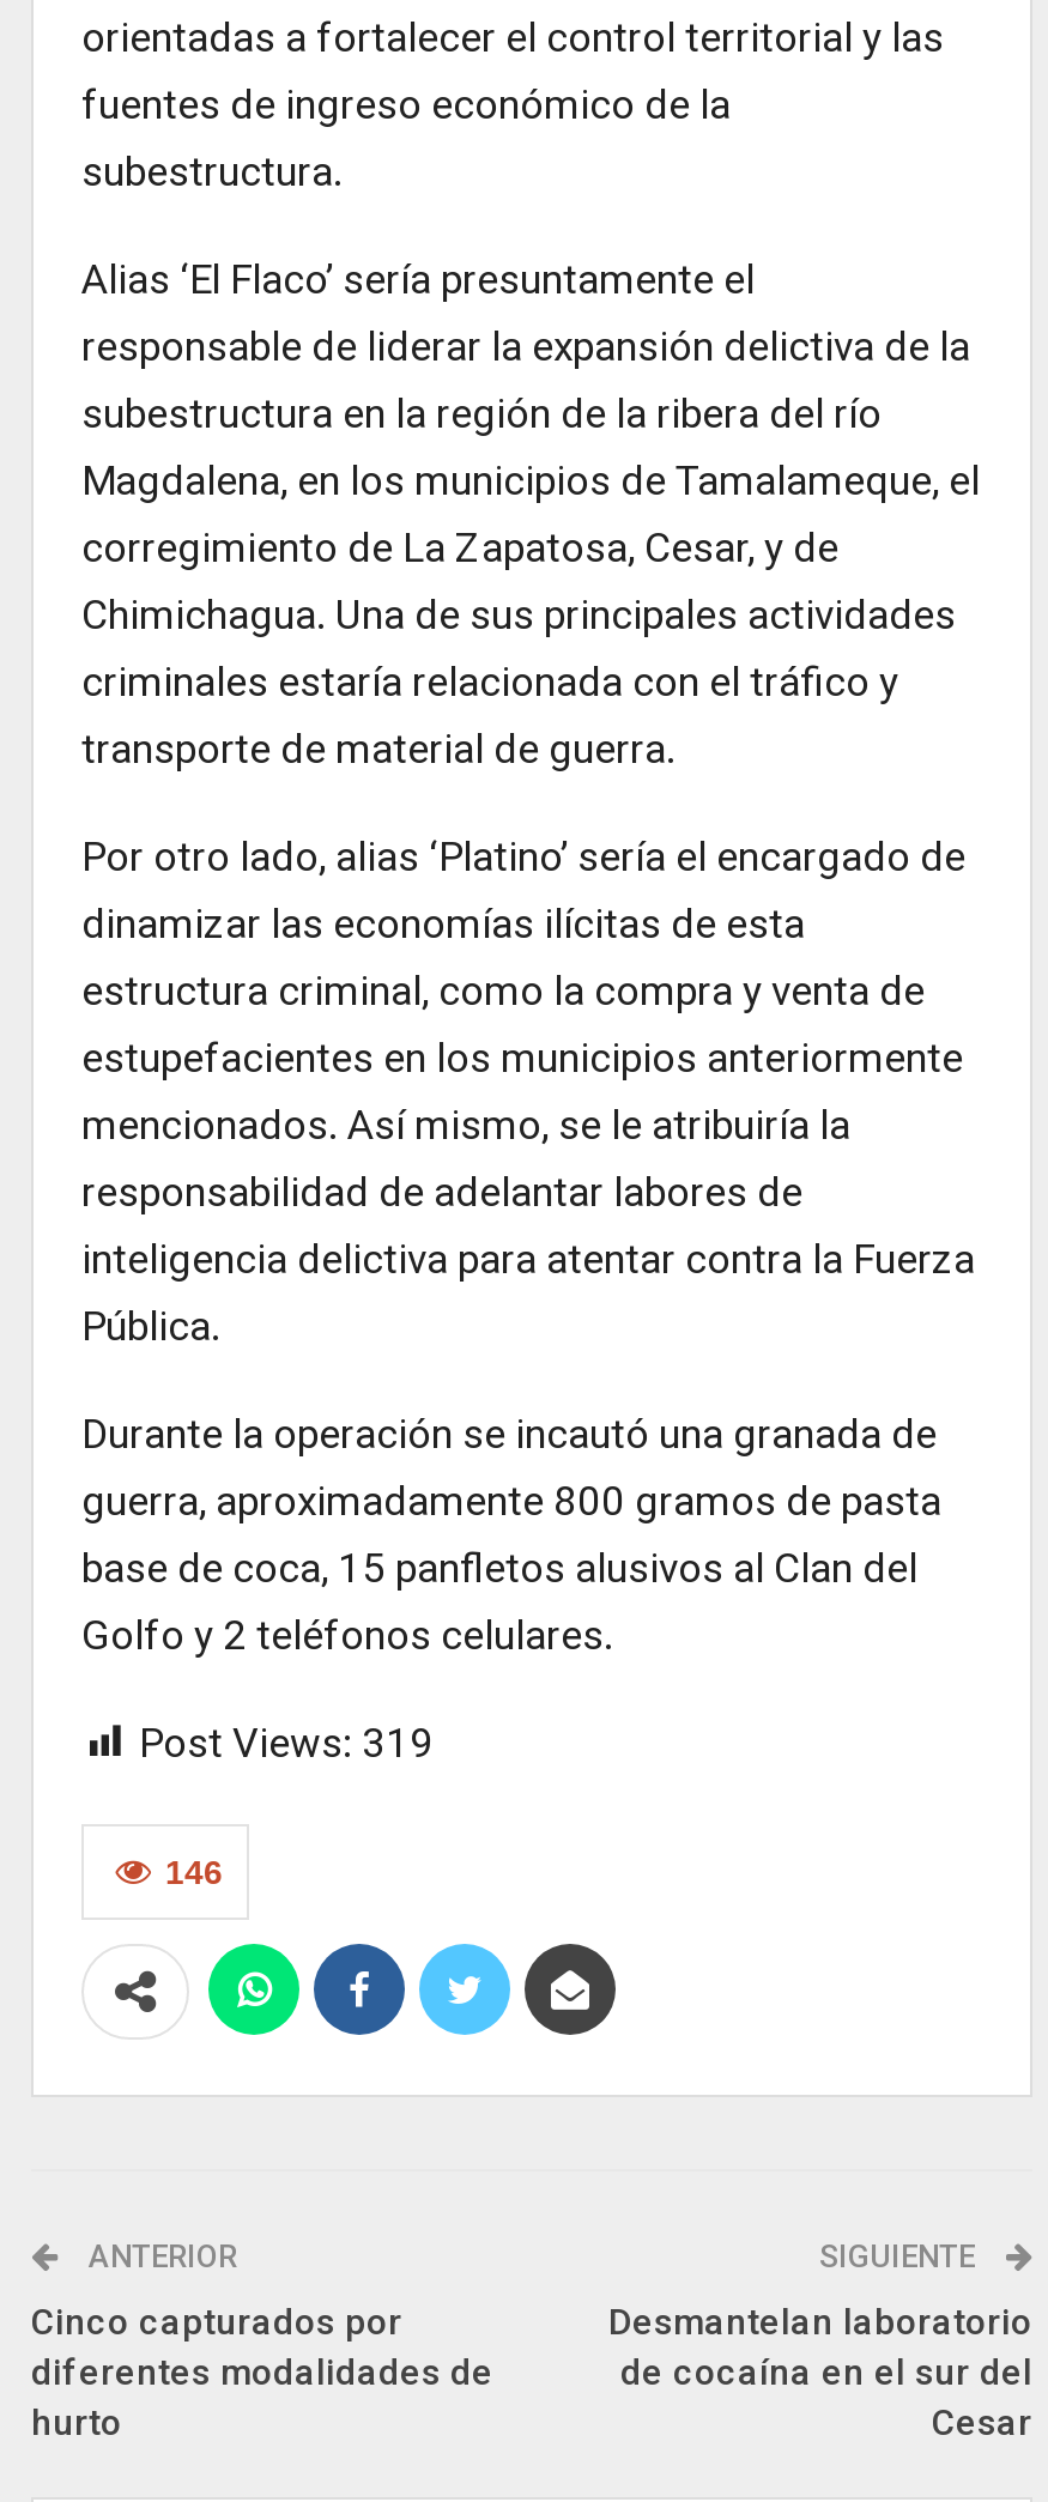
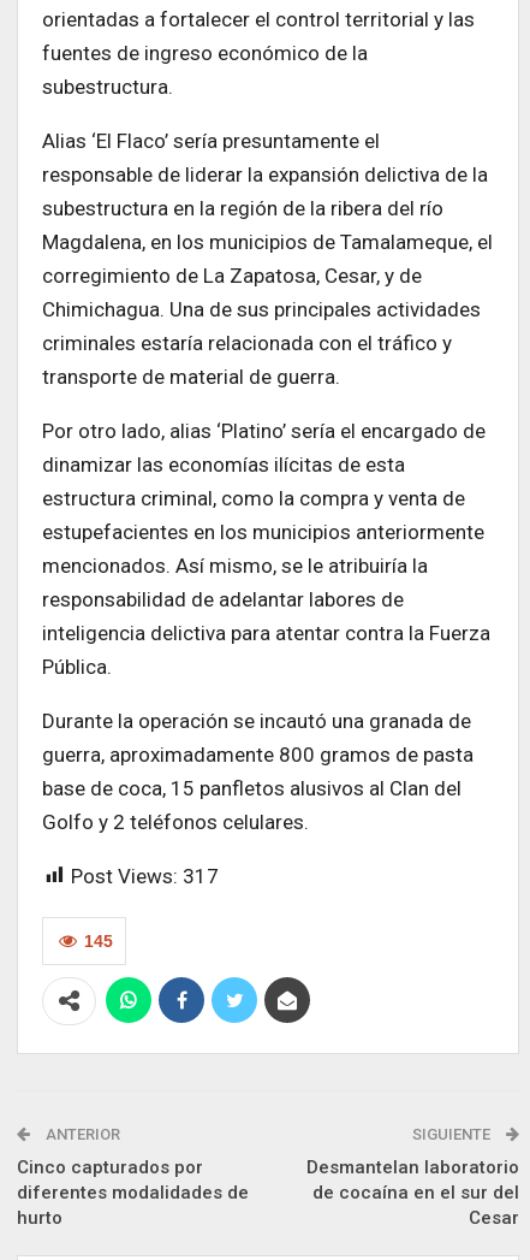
[139,1718,434,1766] Post Views: 319 -> [71,864,219,888] Post Views: 317
[165,1852,223,1891] 146 -> [84,931,113,950] 145

